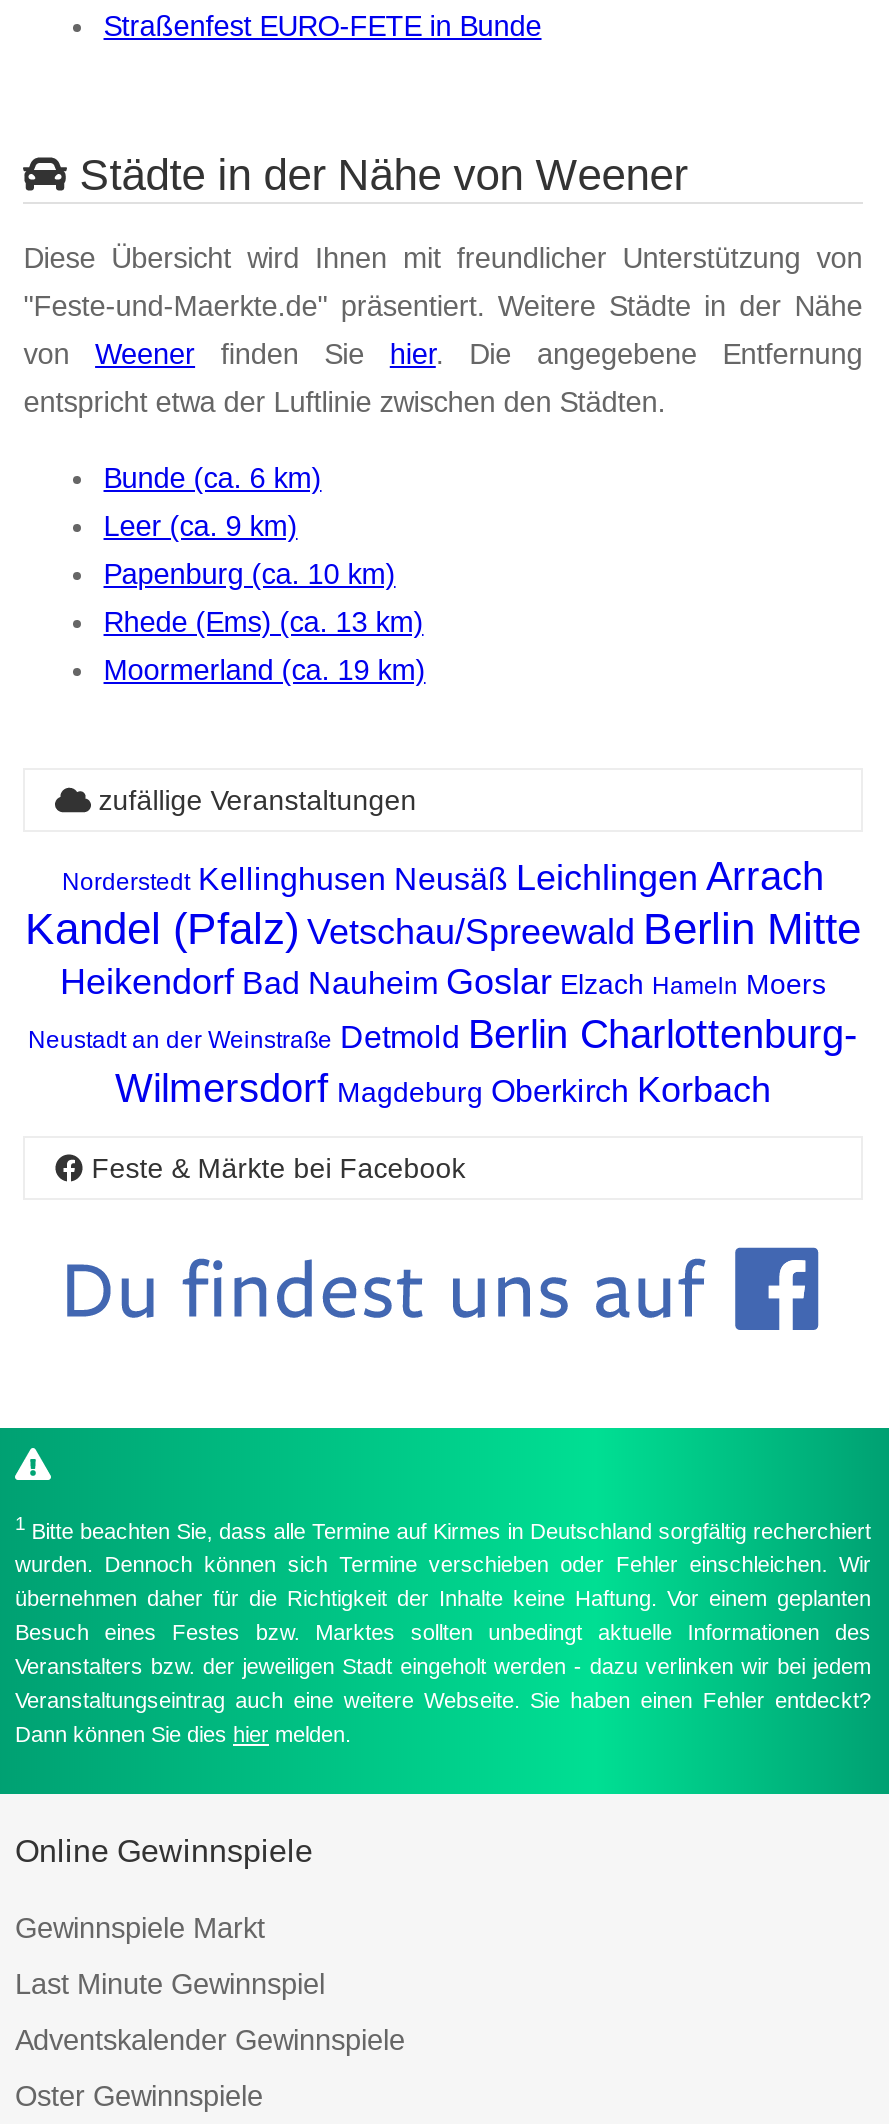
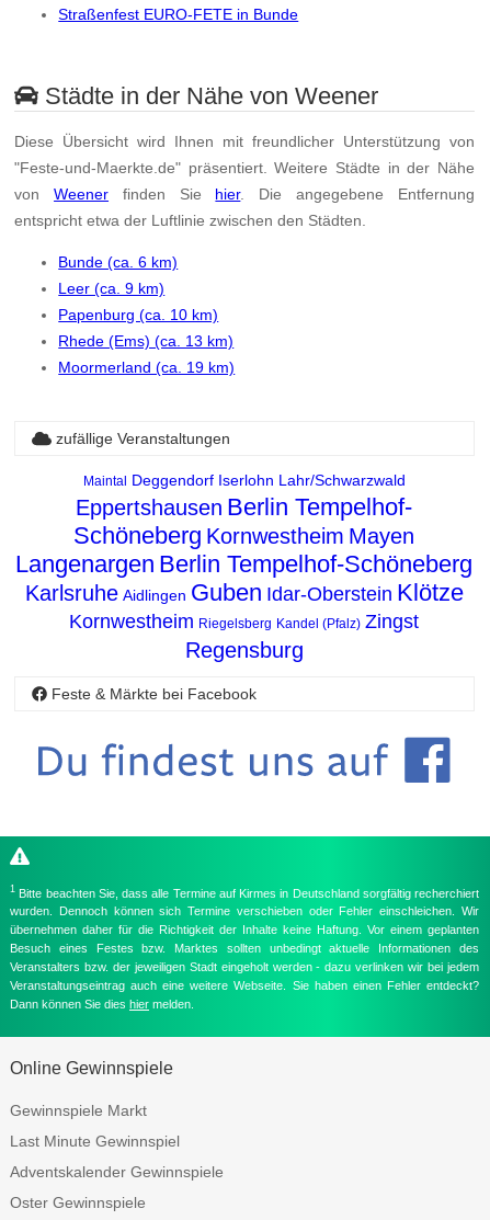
[25,854,861,1110] Norderstedt Kellinghusen Neusäß Leichlingen Arrach | Kandel (Pfalz) Vetschau/Spreewald Berlin Mitte | Heikendorf Bad Nauheim Goslar Elzach Hameln Moers | Neustadt an der Weinstraße Detmold Berlin Charlottenburg- | Wilmersdorf Magdeburg Oberkirch Korbach -> [16,471,473,662] Maintal Deggendorf Iserlohn Lahr/Schwarzwald | Eppertshausen Berlin Tempelhof- | Schöneberg Kornwestheim Mayen | Langenargen Berlin Tempelhof-Schöneberg | Karlsruhe Aidlingen Guben Idar-Oberstein Klötze | Kornwestheim Riegelsberg Kandel (Pfalz) Zingst | Regensburg

